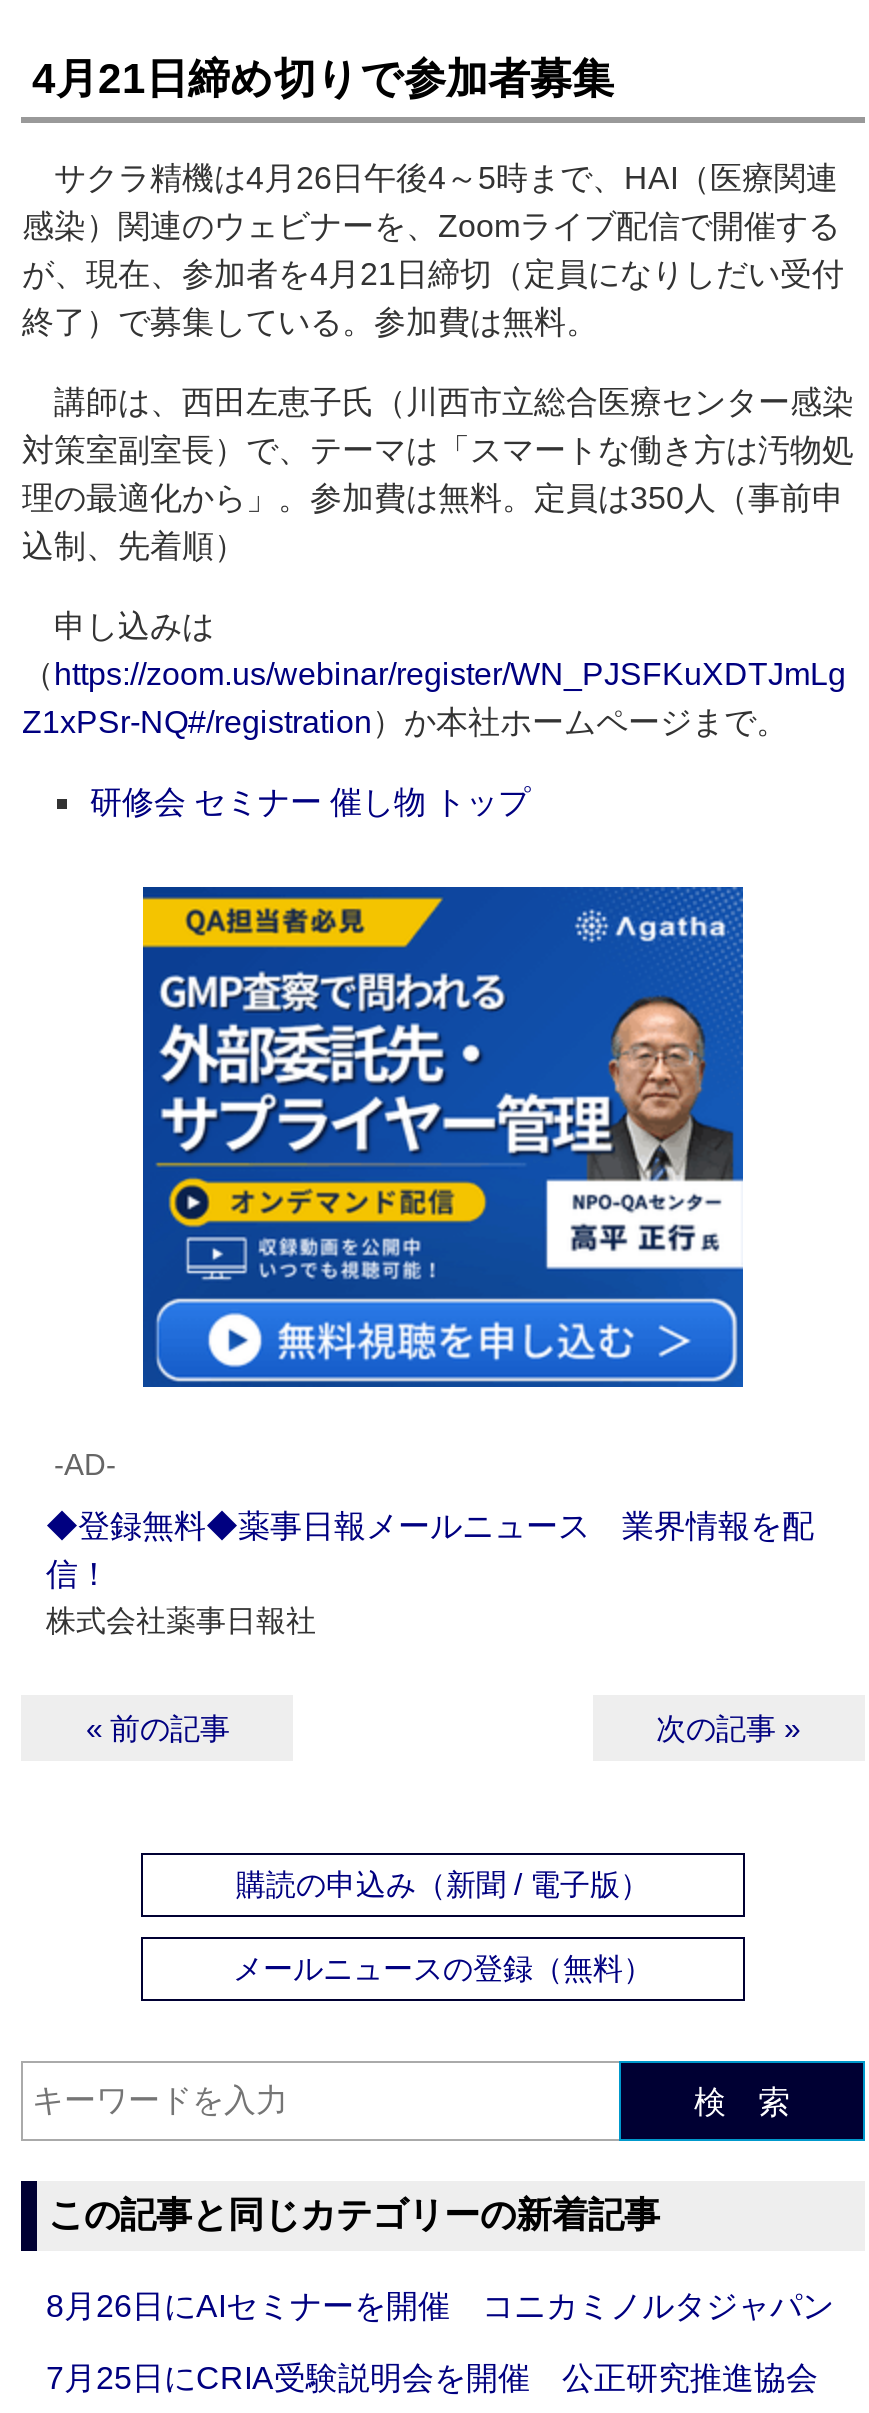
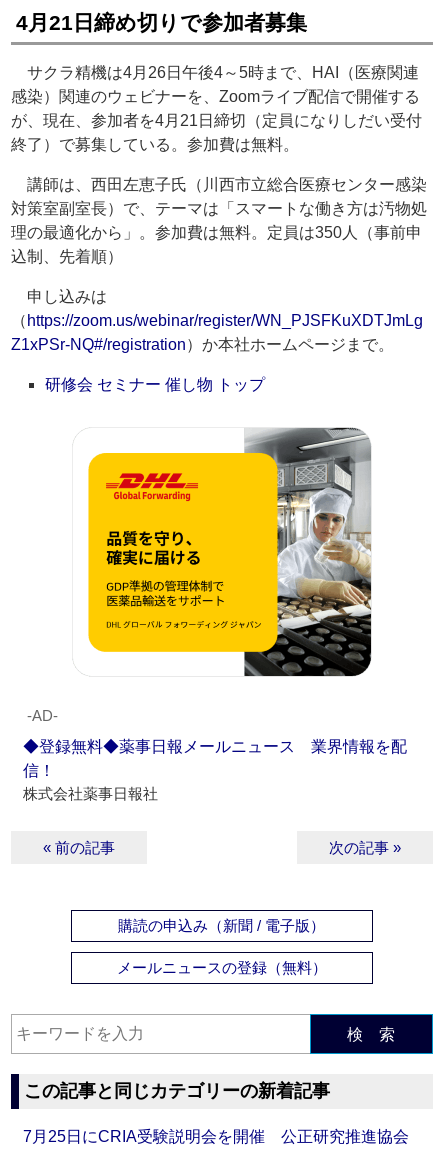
[141,885,745,1389] [image] -> [72,427,372,677] [image]
[46,2290,834,2324] 8月26日にAIセミナーを開催 コニカミノルタジャパン -> none

